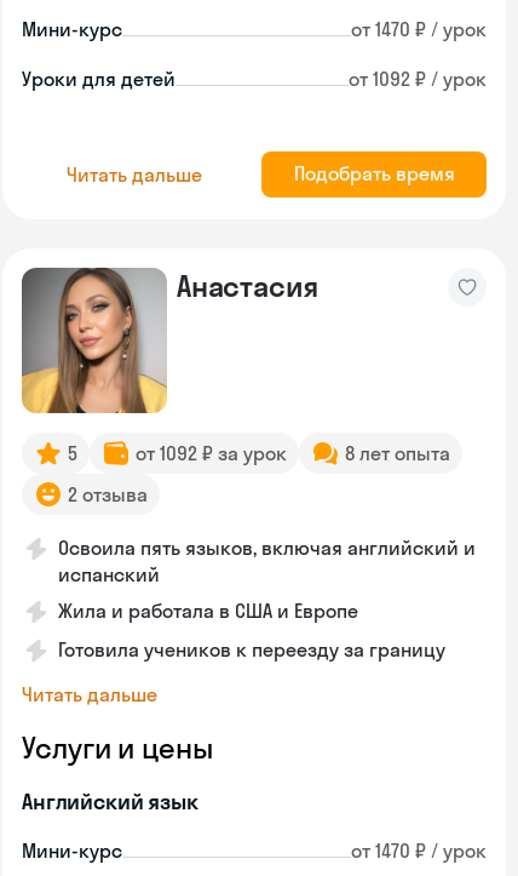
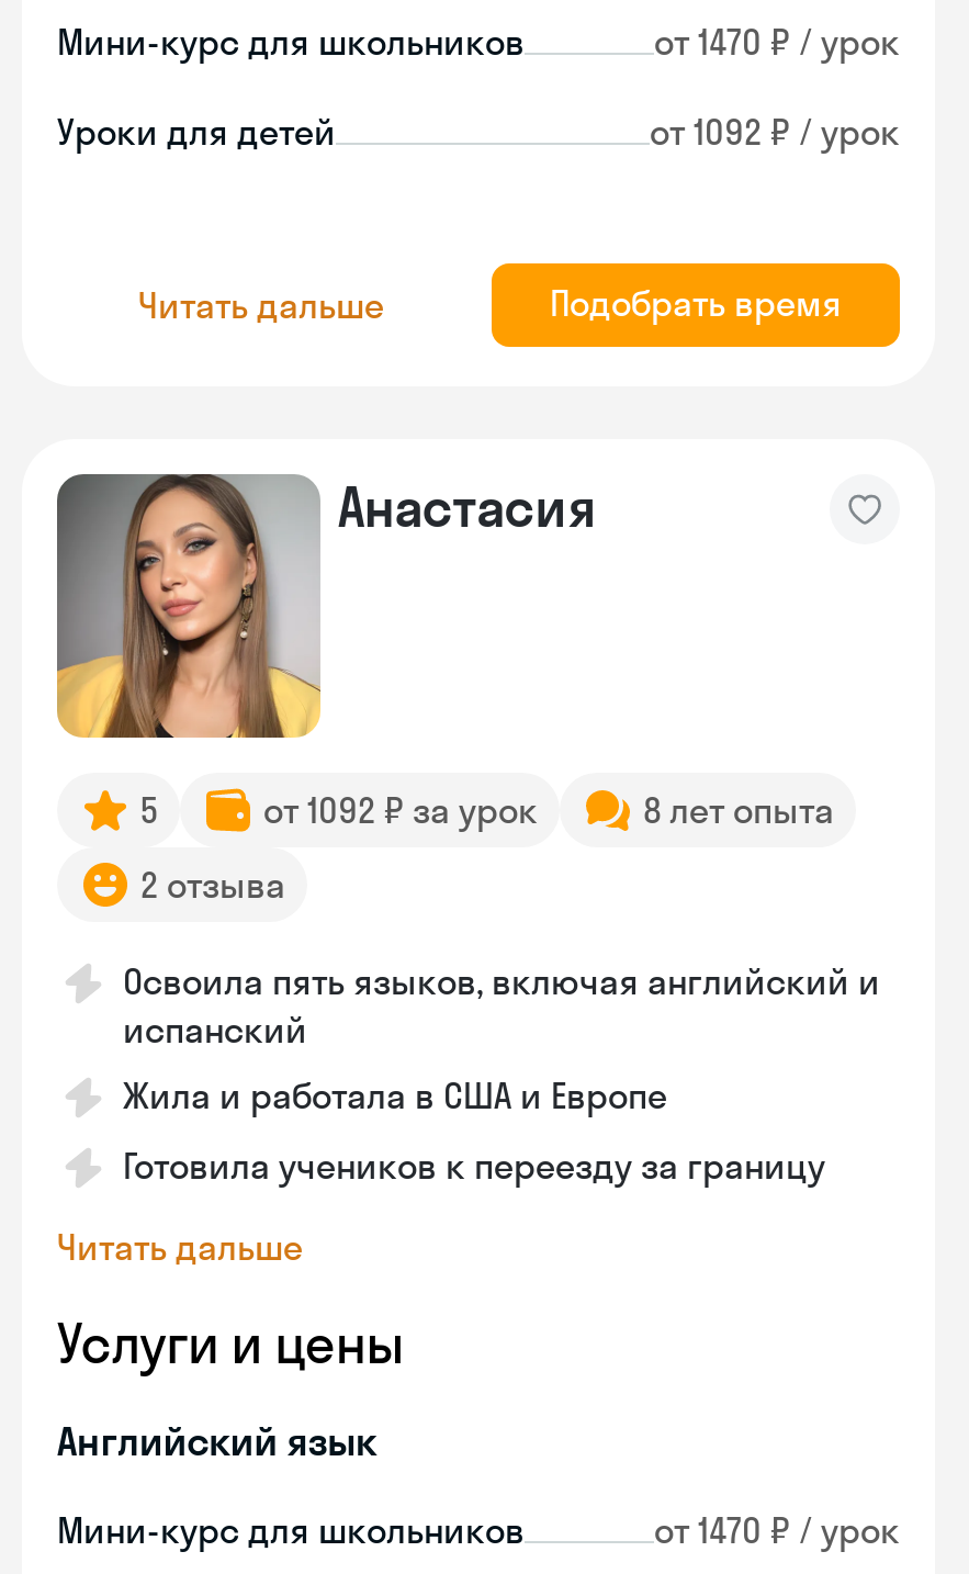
[22,17,122,41] Мини-курс -> [57,20,525,64] Мини-курс для школьников
[22,838,122,863] Мини-курс -> [57,1508,525,1552] Мини-курс для школьников

